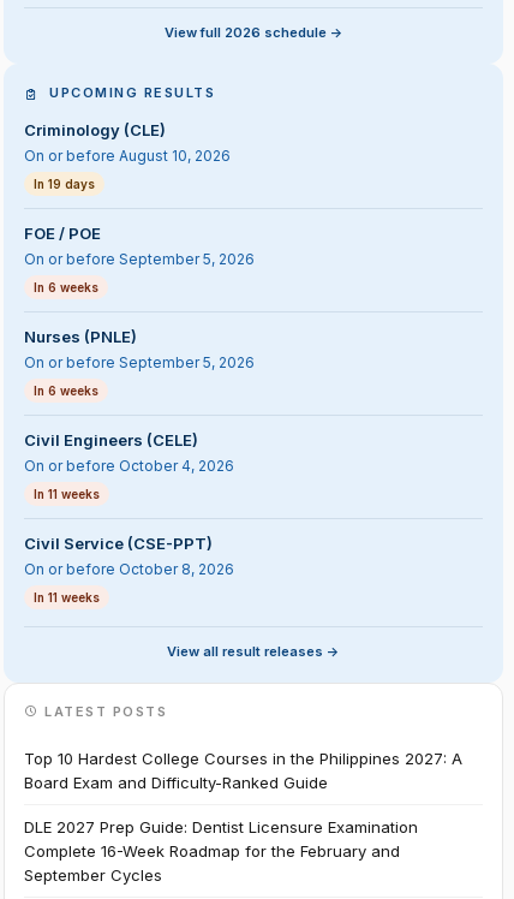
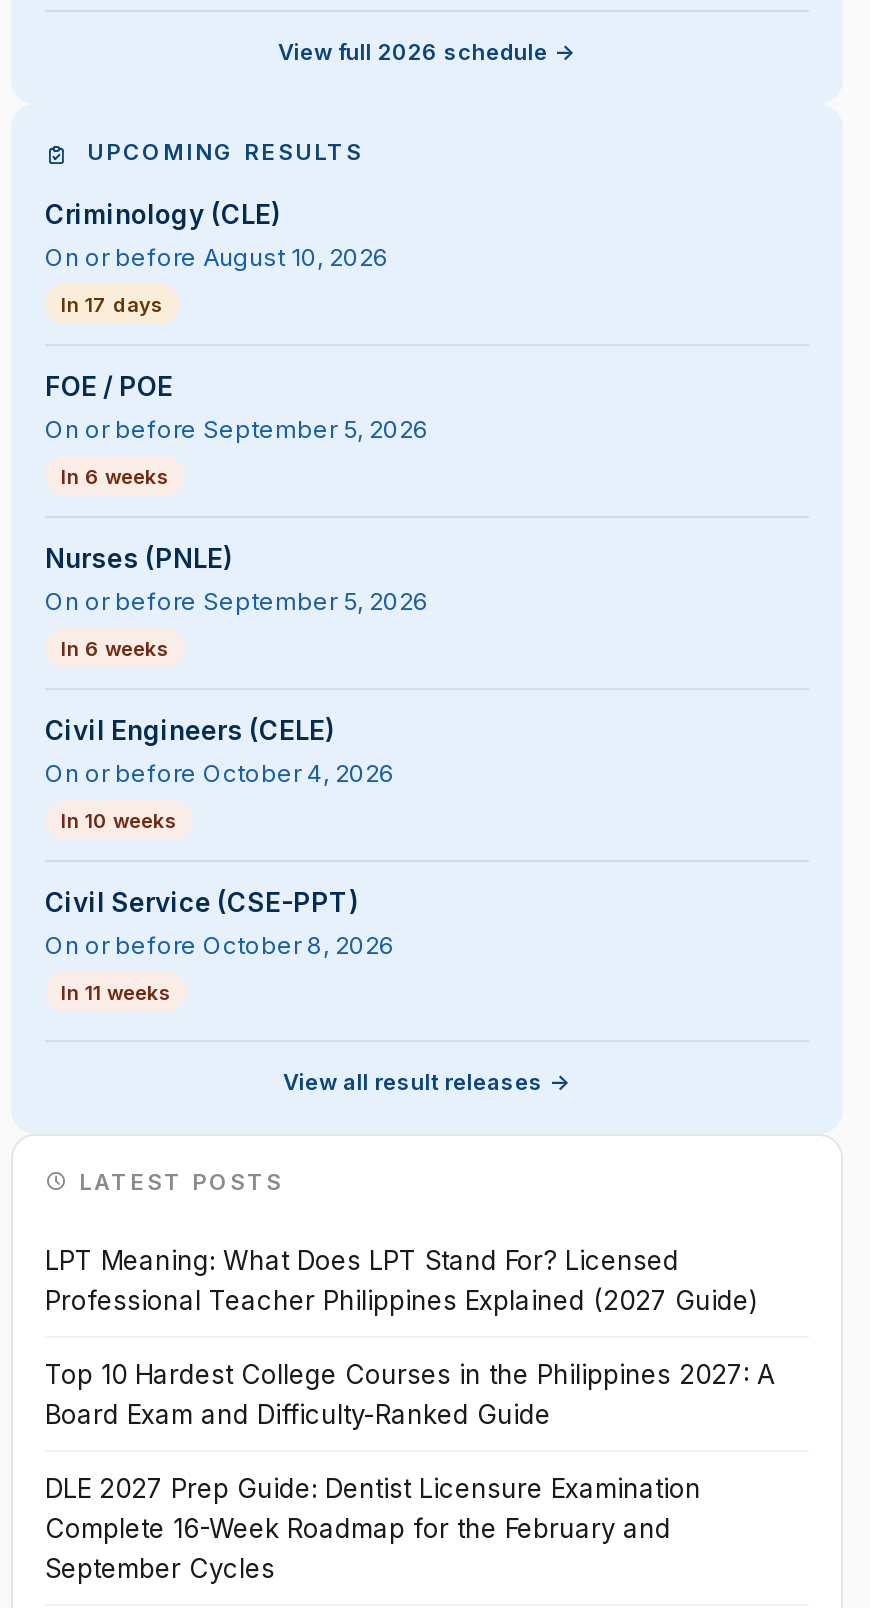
[34,177,95,191] In 19 days -> [61,292,163,316] In 17 days
[34,487,100,501] In 11 weeks -> [61,808,177,832] In 10 weeks
none -> [45,1244,757,1316] LPT Meaning: What Does LPT Stand For? Licensed | Professional Teacher Philippines Explained (2027 Guide)

